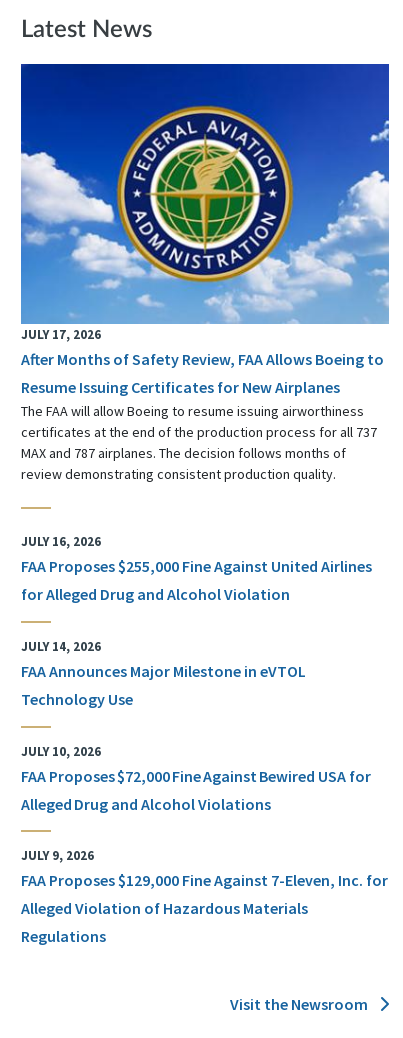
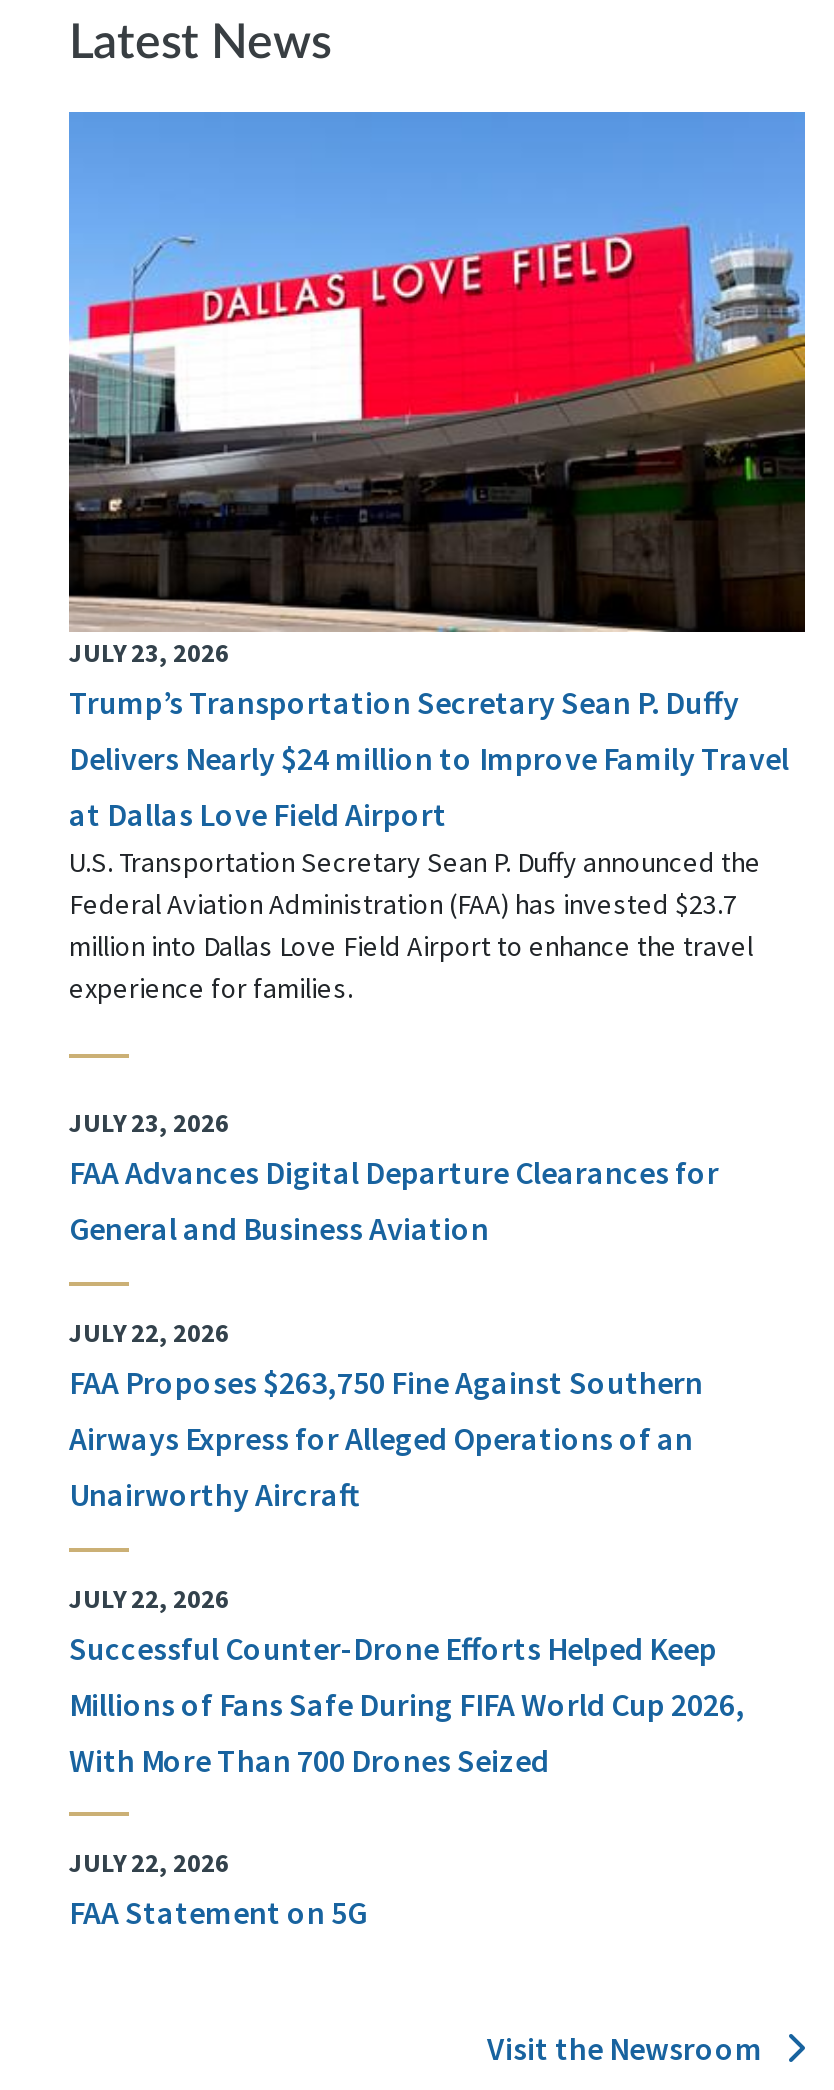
[20,63,390,483] [image] | JULY 17, 2026 | After Months of Safety Review, FAA Allows Boeing to | Resume Issuing Certificates for New Airplanes | The FAA will allow Boeing to resume issuing airworthiness | certificates at the end of the production process for all 737 | MAX and 787 airplanes. The decision follows months of | review demonstrating consistent production quality. -> [67,110,807,1005] [image] | JULY 23, 2026 | Trump’s Transportation Secretary Sean P. Duffy | Delivers Nearly $24 million to Improve Family Travel | at Dallas Love Field Airport | U.S. Transportation Secretary Sean P. Duffy announced the | Federal Aviation Administration (FAA) has invested $23.7 | million into Dallas Love Field Airport to enhance the travel | experience for families.
[21,533,372,604] JULY 16, 2026 | FAA Proposes $255,000 Fine Against United Airlines | for Alleged Drug and Alcohol Violation -> [69,1107,719,1249] JULY 23, 2026 | FAA Advances Digital Departure Clearances for | General and Business Aviation
[21,638,306,709] JULY 14, 2026 | FAA Announces Major Milestone in eVTOL | Technology Use -> [69,1316,703,1514] JULY 22, 2026 | FAA Proposes $263,750 Fine Against Southern | Airways Express for Alleged Operations of an | Unairworthy Aircraft
[21,743,371,814] JULY 10, 2026 | FAA Proposes $72,000 Fine Against Bewired USA for | Alleged Drug and Alcohol Violations -> [69,1581,745,1779] JULY 22, 2026 | Successful Counter-Drone Efforts Helped Keep | Millions of Fans Safe During FIFA World Cup 2026, | With More Than 700 Drones Seized
[21,847,388,946] JULY 9, 2026 | FAA Proposes $129,000 Fine Against 7-Eleven, Inc. for | Alleged Violation of Hazardous Materials | Regulations -> [69,1846,367,1932] JULY 22, 2026 | FAA Statement on 5G

